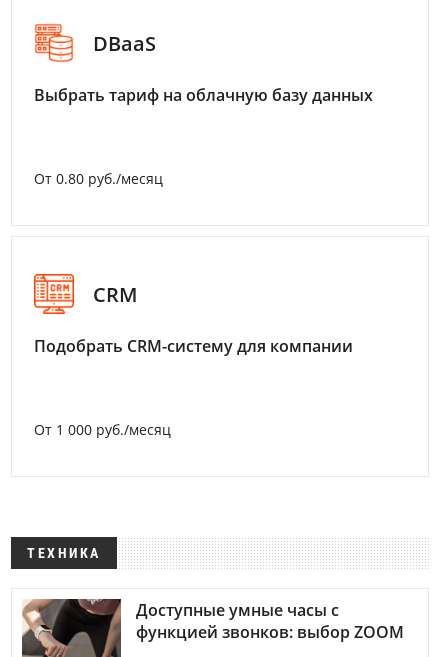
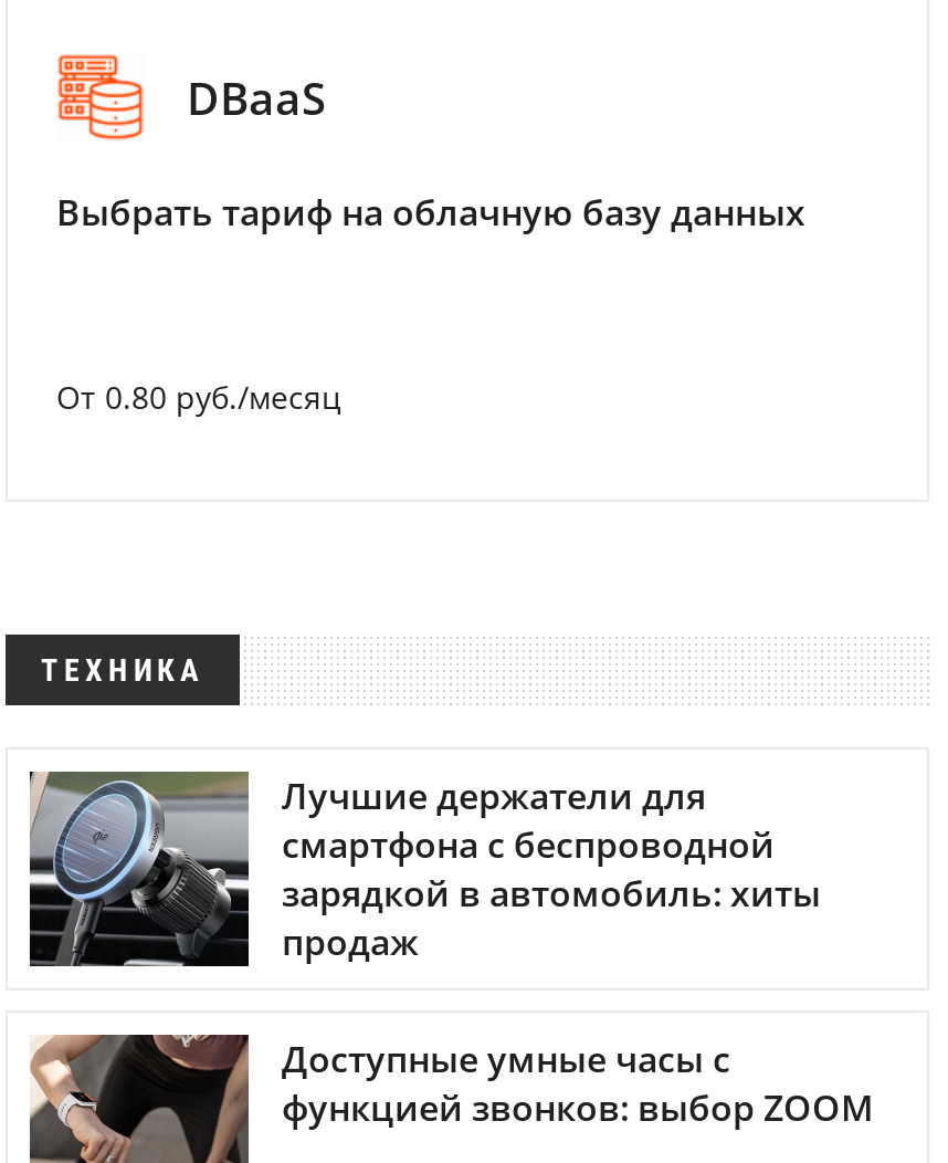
[33,273,353,357] [image] | CRM | Подобрать CRM-систему для компании -> none
[34,420,171,439] От 1 000 руб./месяц -> none
moved [27,545,100,561] -> [41,652,203,688]: ТЕХНИКА
none -> [28,769,821,968] [image] | Лучшие держатели для | смартфона с беспроводной | зарядкой в автомобиль: хиты | продаж

